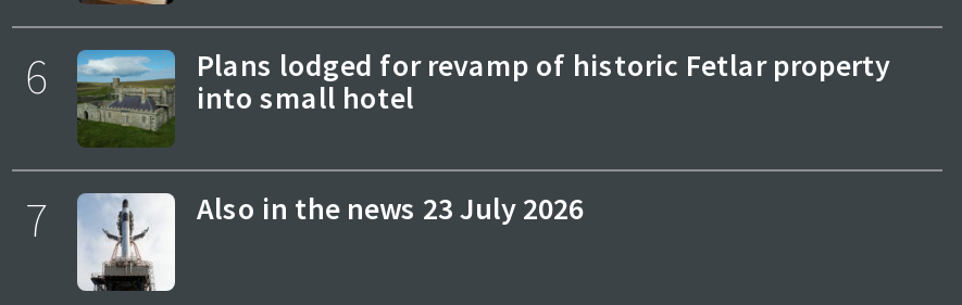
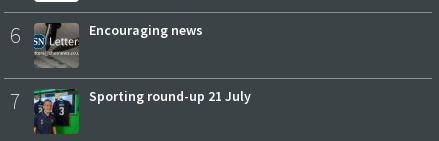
[75,46,890,148] [image] | Plans lodged for revamp of historic Fetlar property | into small hotel -> [33,21,203,69] [image] | Encouraging news
[75,189,584,293] [image] | Also in the news 23 July 2026 -> [33,87,251,135] [image] | Sporting round-up 21 July

